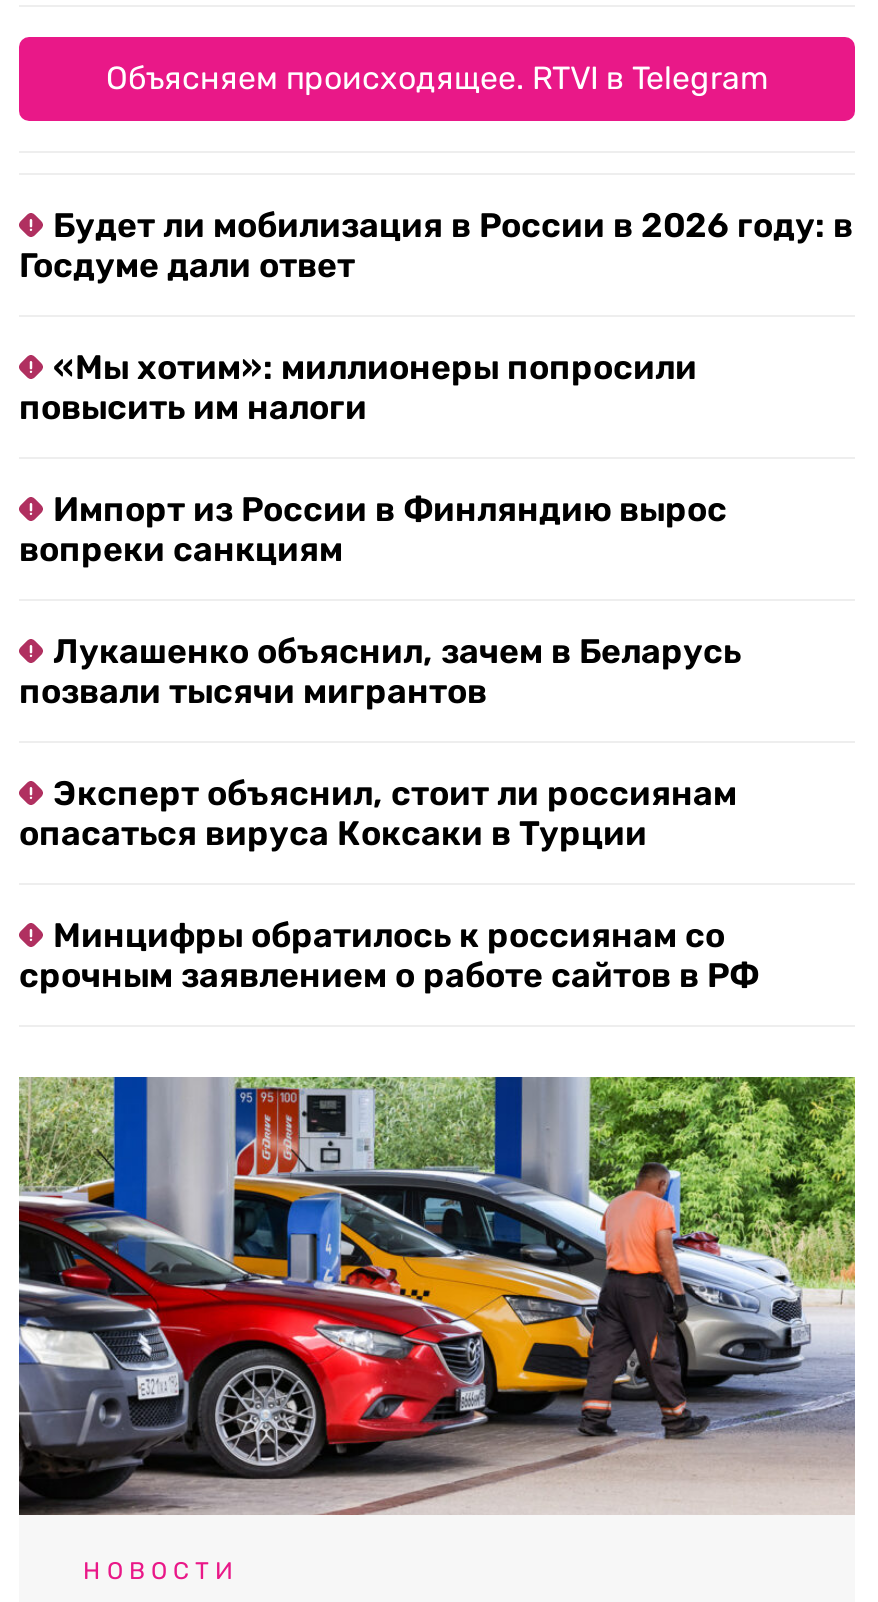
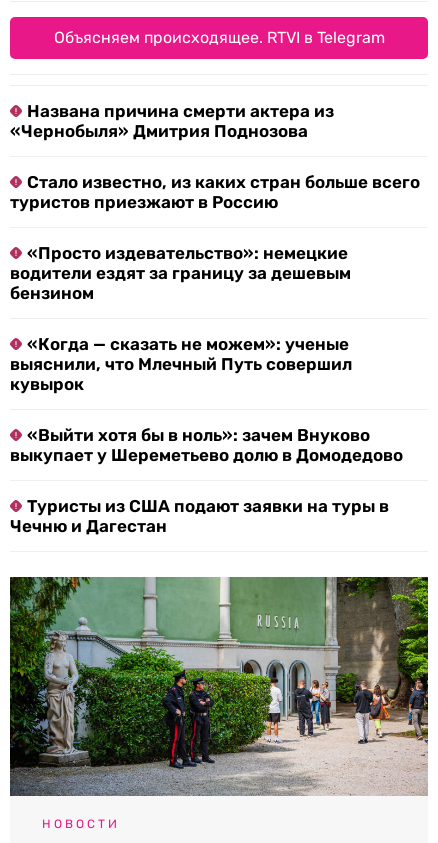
[19,205,853,285] Будет ли мобилизация в России в 2026 году: в | Госдуме дали ответ -> [10,101,334,141] Названа причина смерти актера из | «Чернобыля» Дмитрия Поднозова
[19,347,697,427] «Мы хотим»: миллионеры попросили | повысить им налоги -> [10,172,420,212] Стало известно, из каких стран больше всего | туристов приезжают в Россию
[19,489,727,569] Импорт из России в Финляндию вырос | вопреки санкциям -> [10,243,351,303] «Просто издевательство»: немецкие | водители ездят за границу за дешевым | бензином
[19,631,741,711] Лукашенко объяснил, зачем в Беларусь | позвали тысячи мигрантов -> [10,334,352,394] «Когда — сказать не можем»: ученые | выяснили, что Млечный Путь совершил | кувырок
[19,773,737,853] Эксперт объяснил, стоит ли россиянам | опасаться вируса Коксаки в Турции -> [10,425,403,465] «Выйти хотя бы в ноль»: зачем Внуково | выкупает у Шереметьево долю в Домодедово
[19,915,759,995] Минцифры обратилось к россиянам со | срочным заявлением о работе сайтов в РФ -> [10,496,389,536] Туристы из США подают заявки на туры в | Чечню и Дагестан
[17,1075,857,1515] [image] -> [9,576,429,796] [image]

